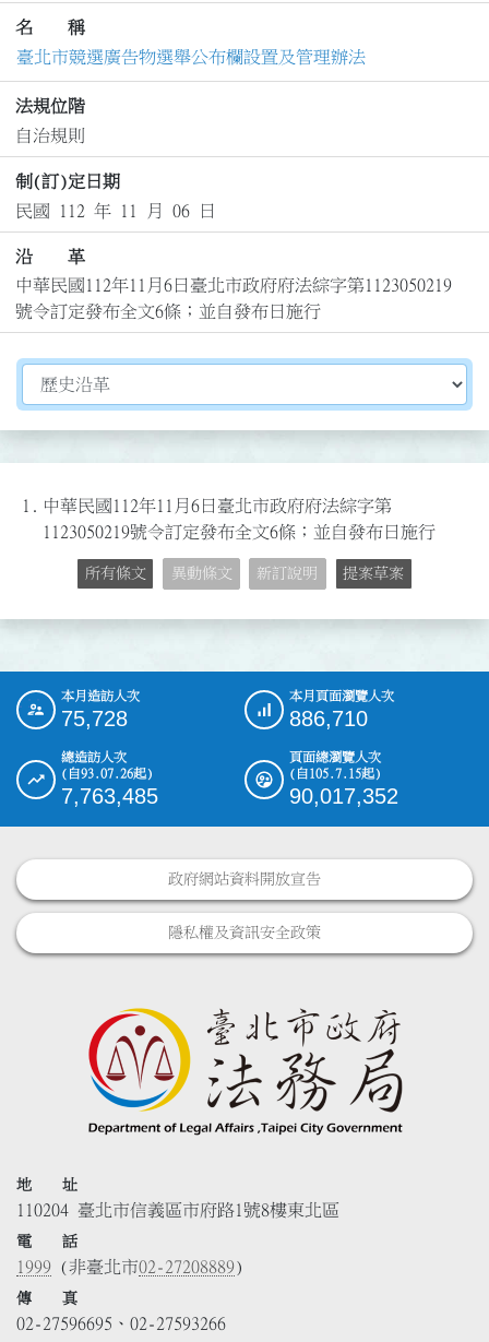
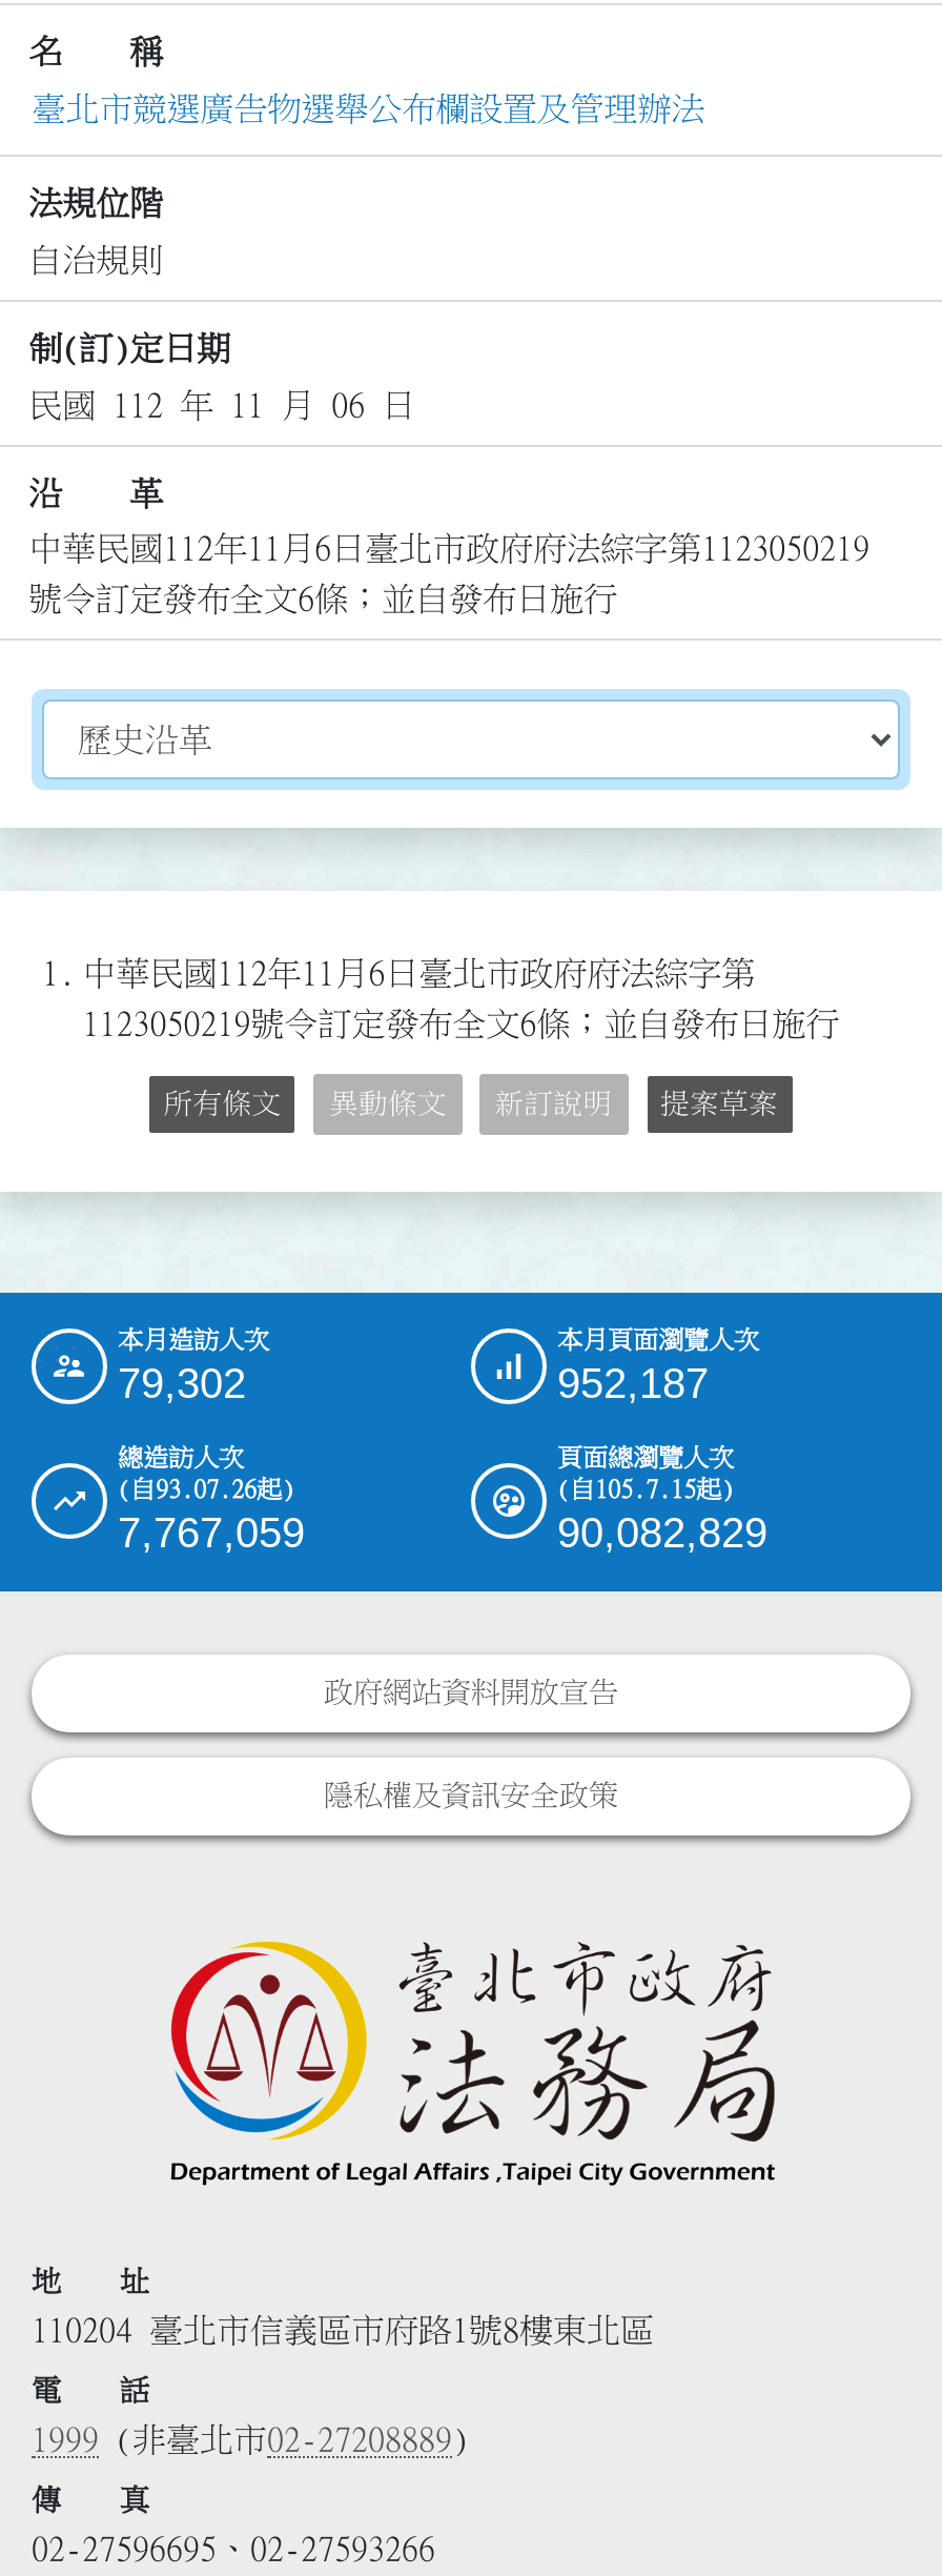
[61,706,128,730] 75,728 -> [118,1359,246,1406] 79,302
[289,706,368,730] 886,710 -> [557,1359,709,1406] 952,187
[61,784,158,808] 7,763,485 -> [118,1509,305,1555] 7,767,059
[289,784,398,808] 90,017,352 -> [557,1509,767,1555] 90,082,829

